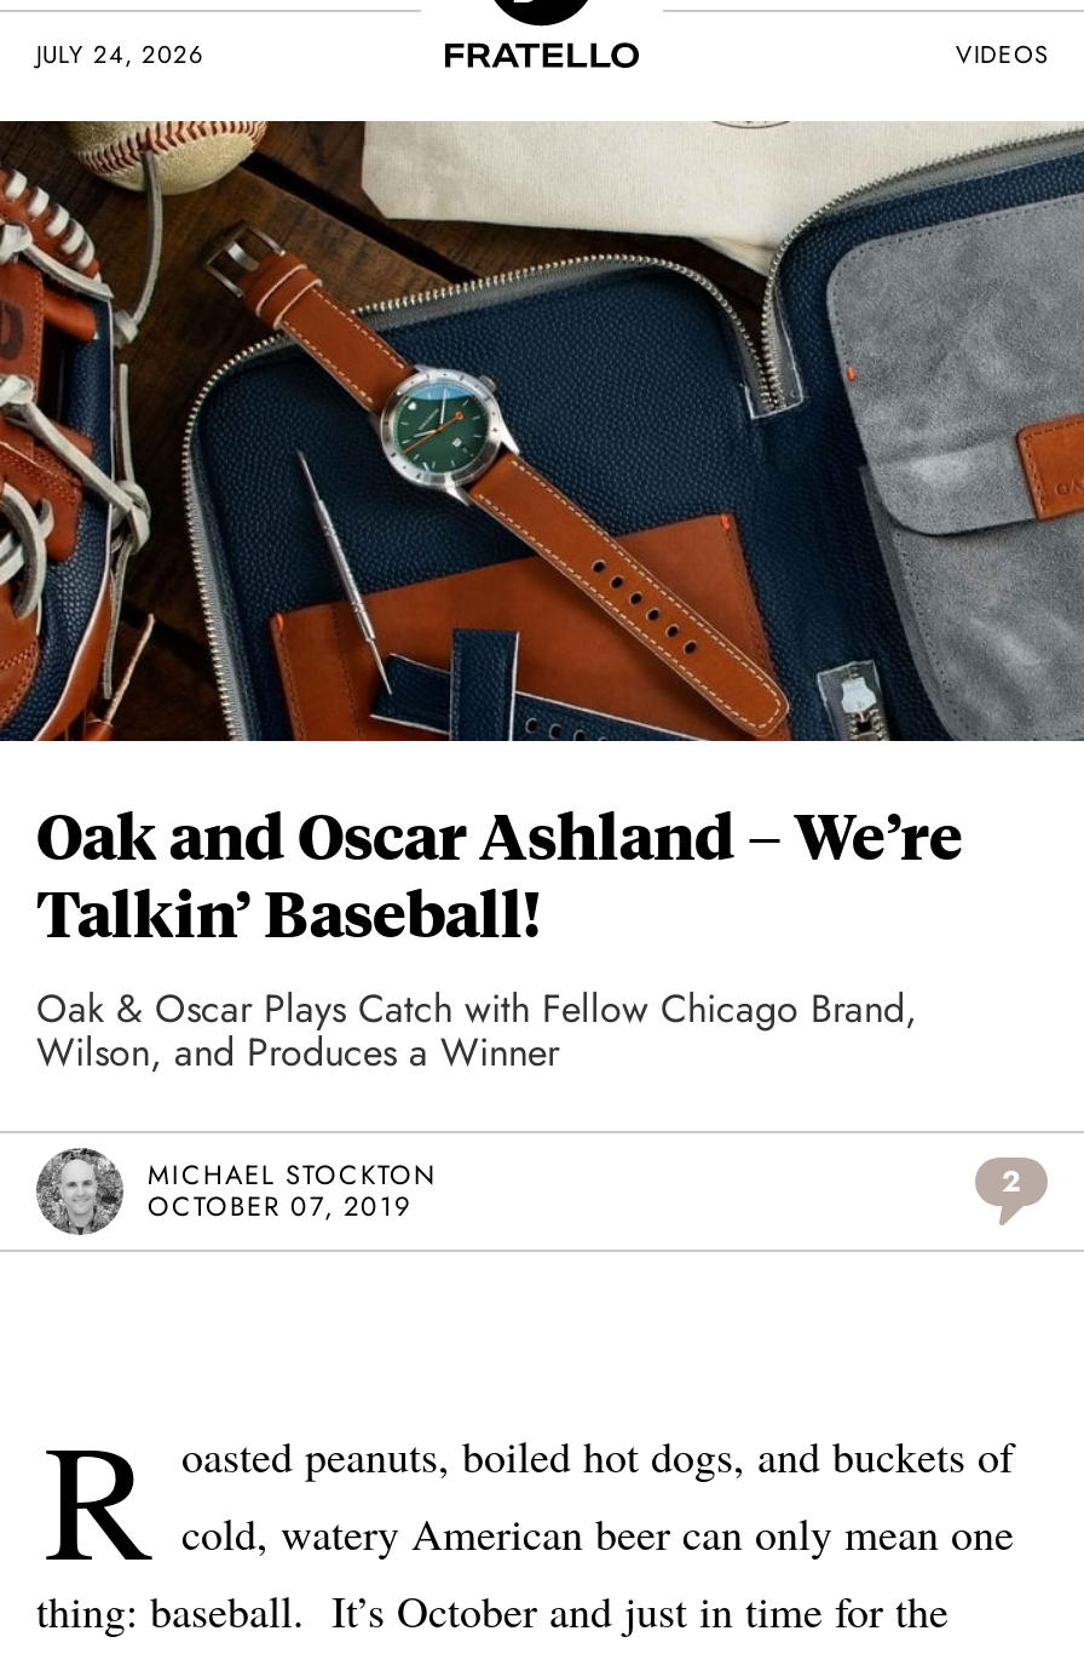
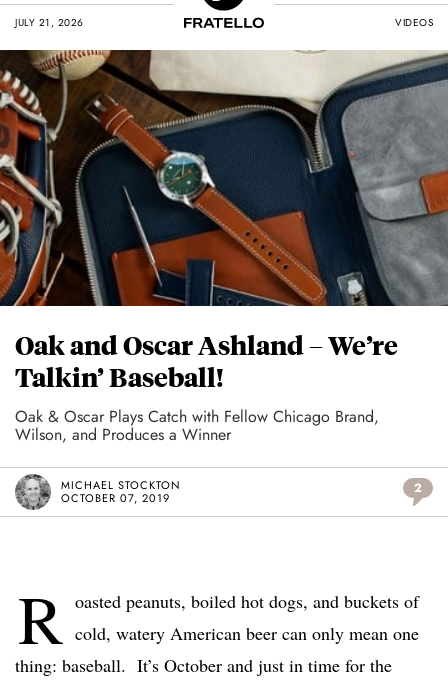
[36,36,204,73] JULY 24, 2026 -> [15,15,83,30] JULY 21, 2026

